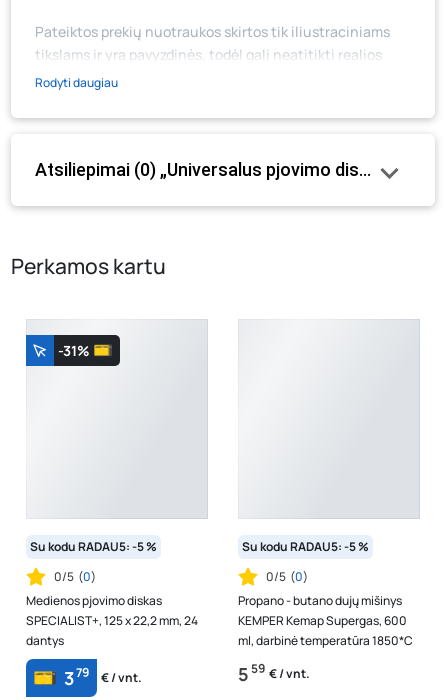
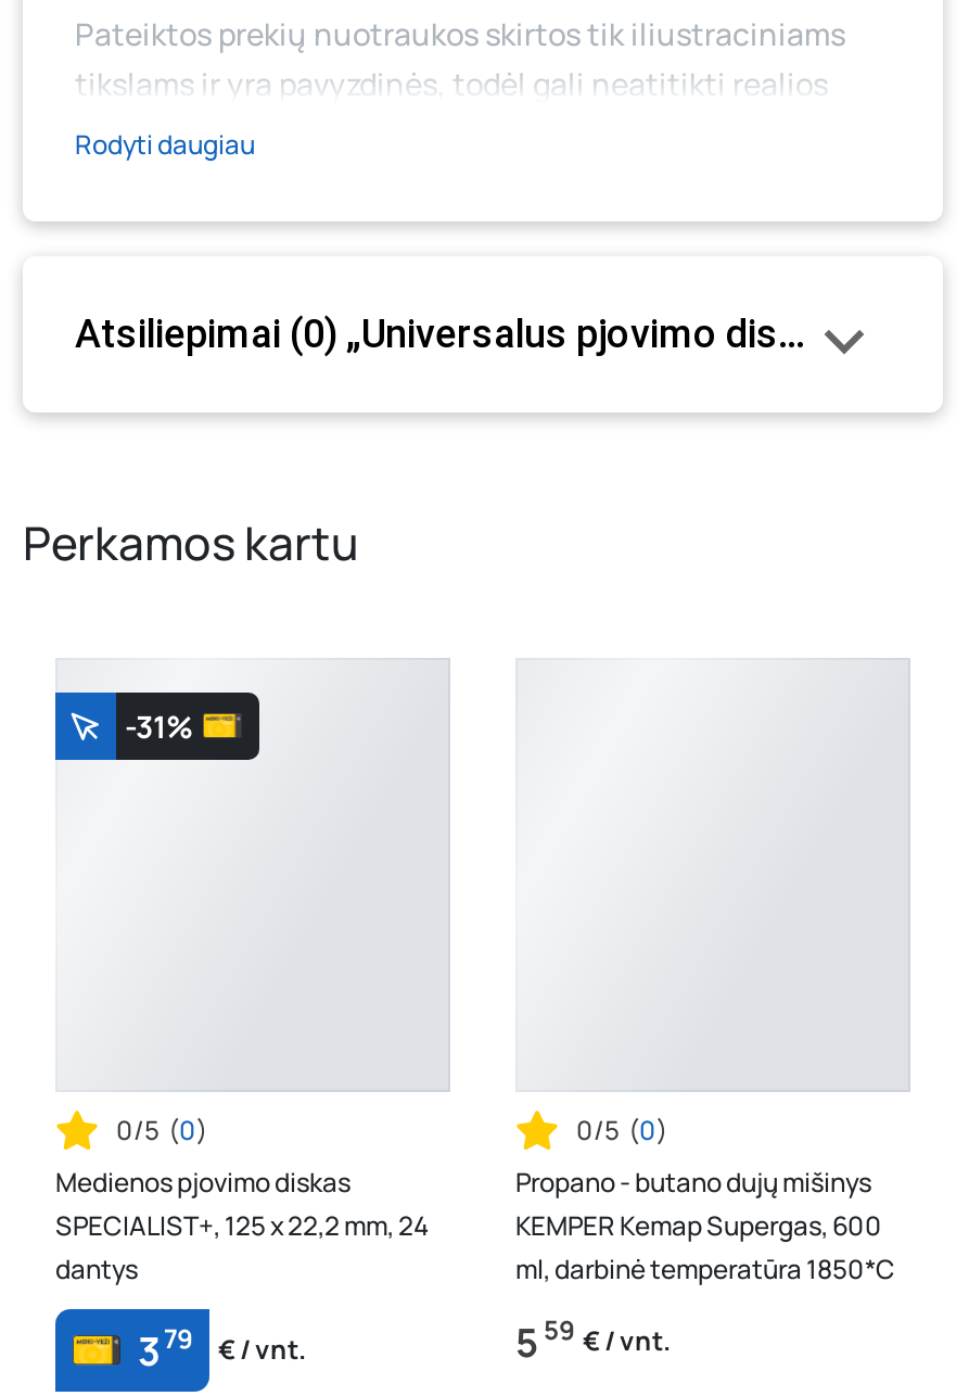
[30,538,157,555] Su kodu RADAU5: -5 % -> none
[242,538,369,555] Su kodu RADAU5: -5 % -> none

